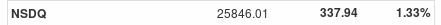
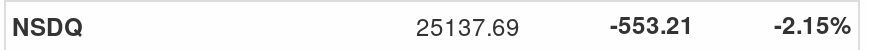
[217,4,269,21] 25846.01 -> [416,7,520,41] 25137.69
[320,3,358,21] 337.94 -> [610,5,694,41] -553.21
[396,3,431,21] 1.33% -> [774,5,852,41] -2.15%

